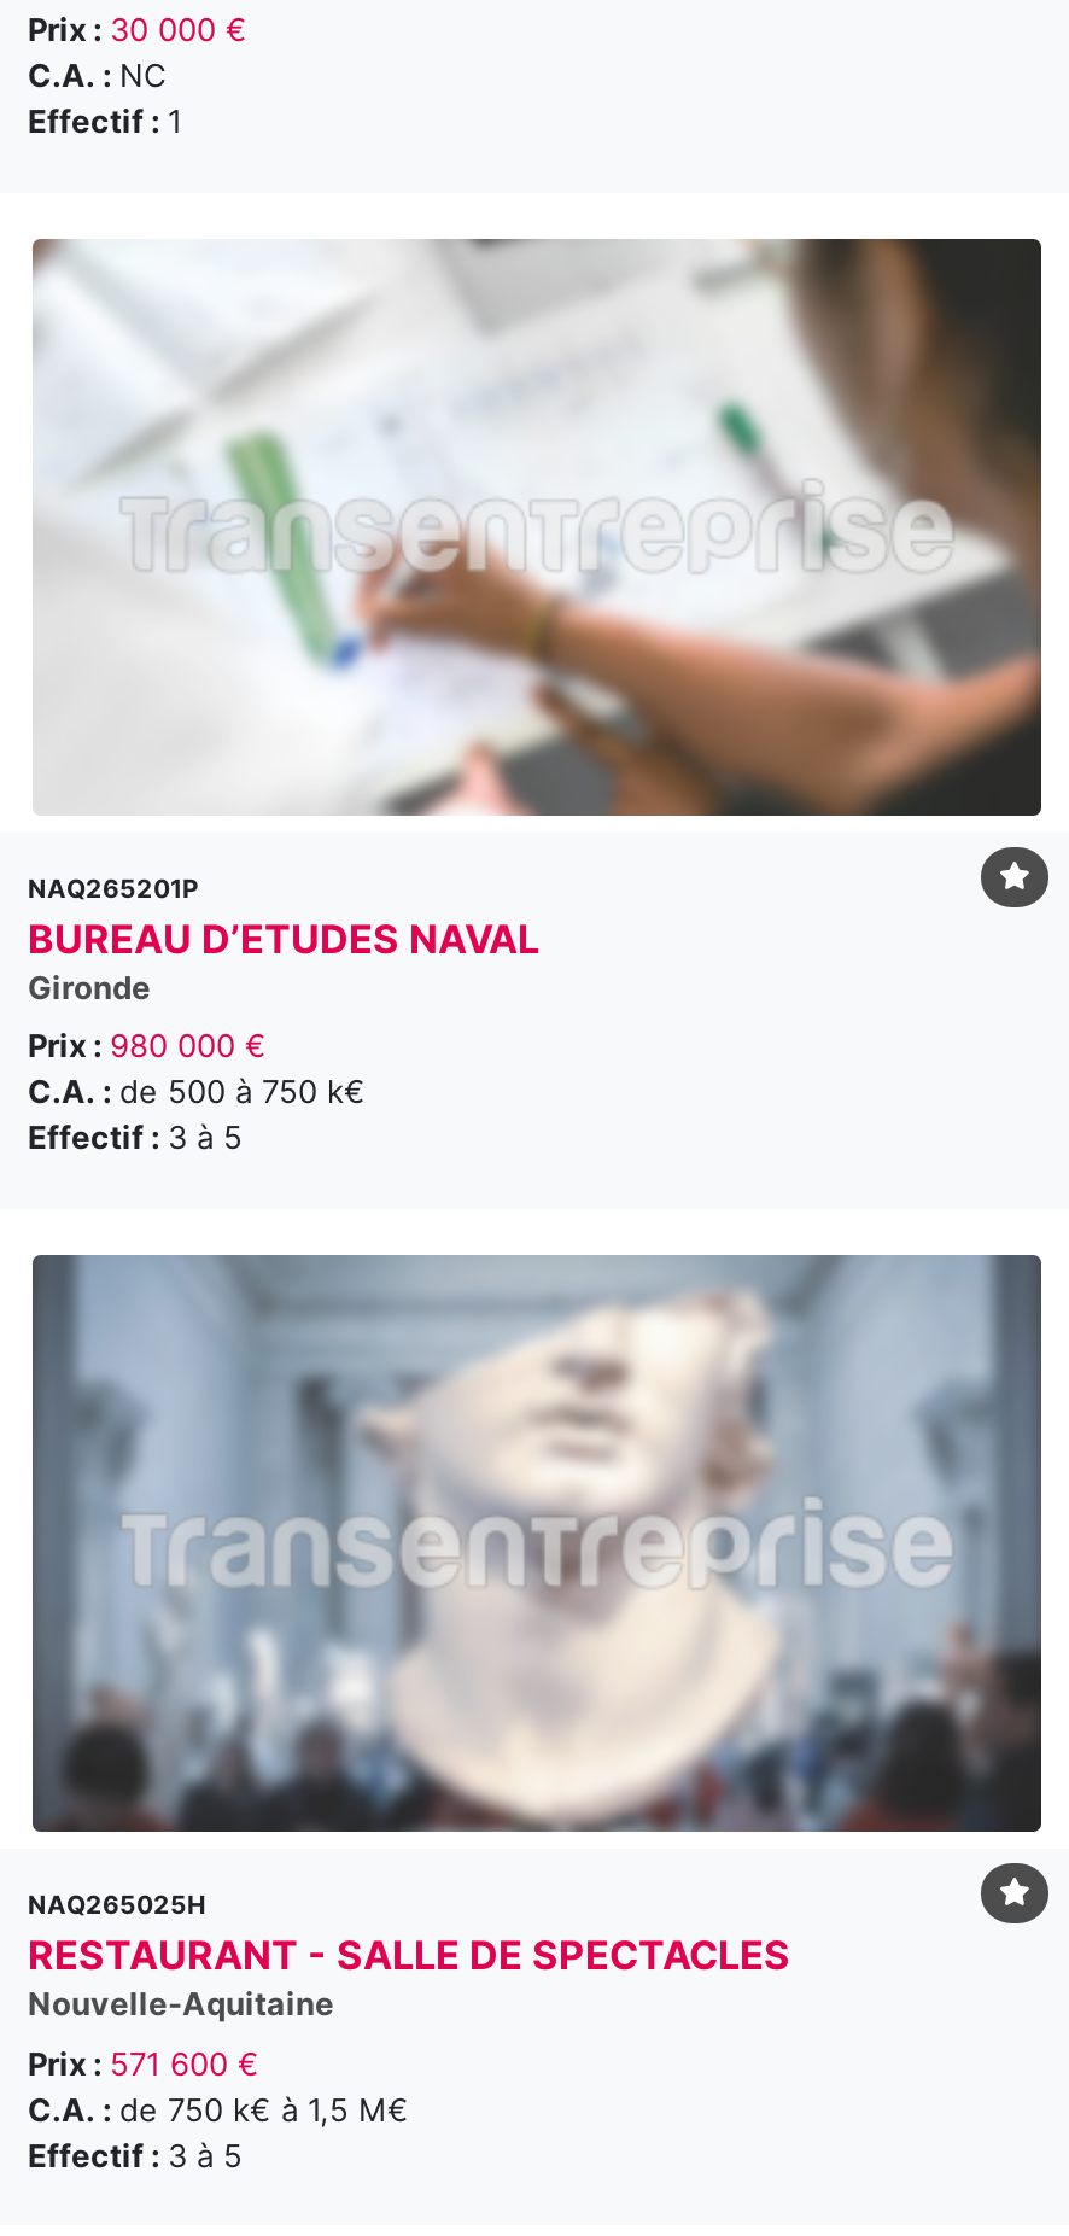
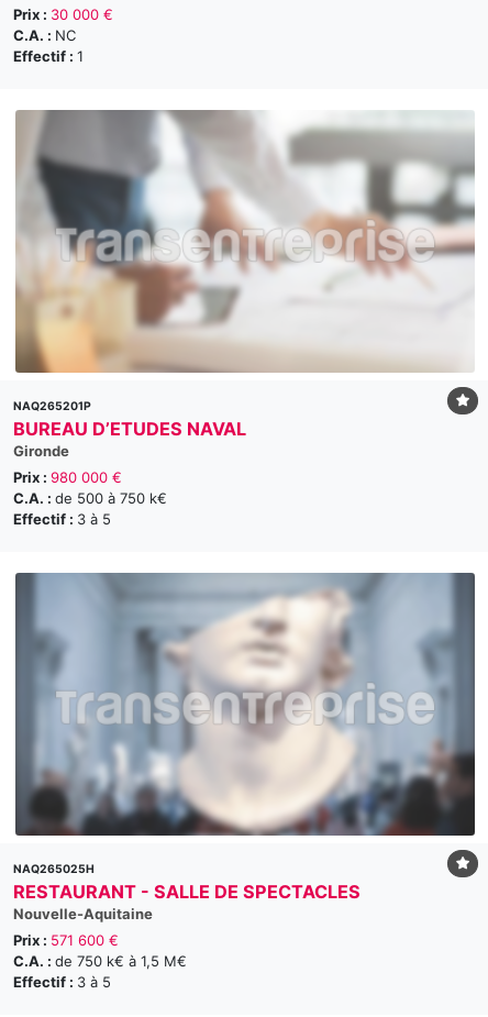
[33,237,1044,818] [image] -> [14,109,476,374] [image]

